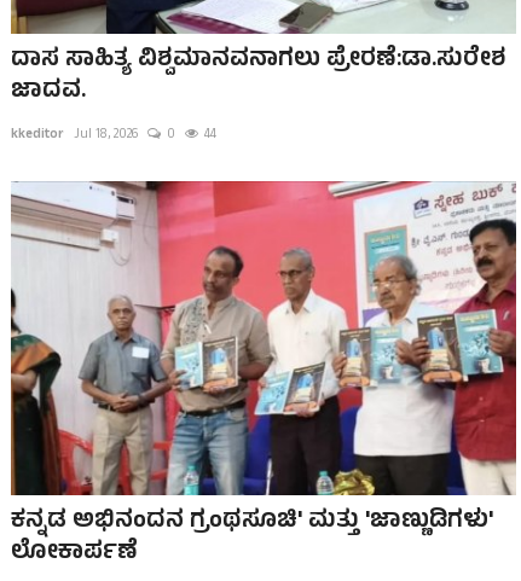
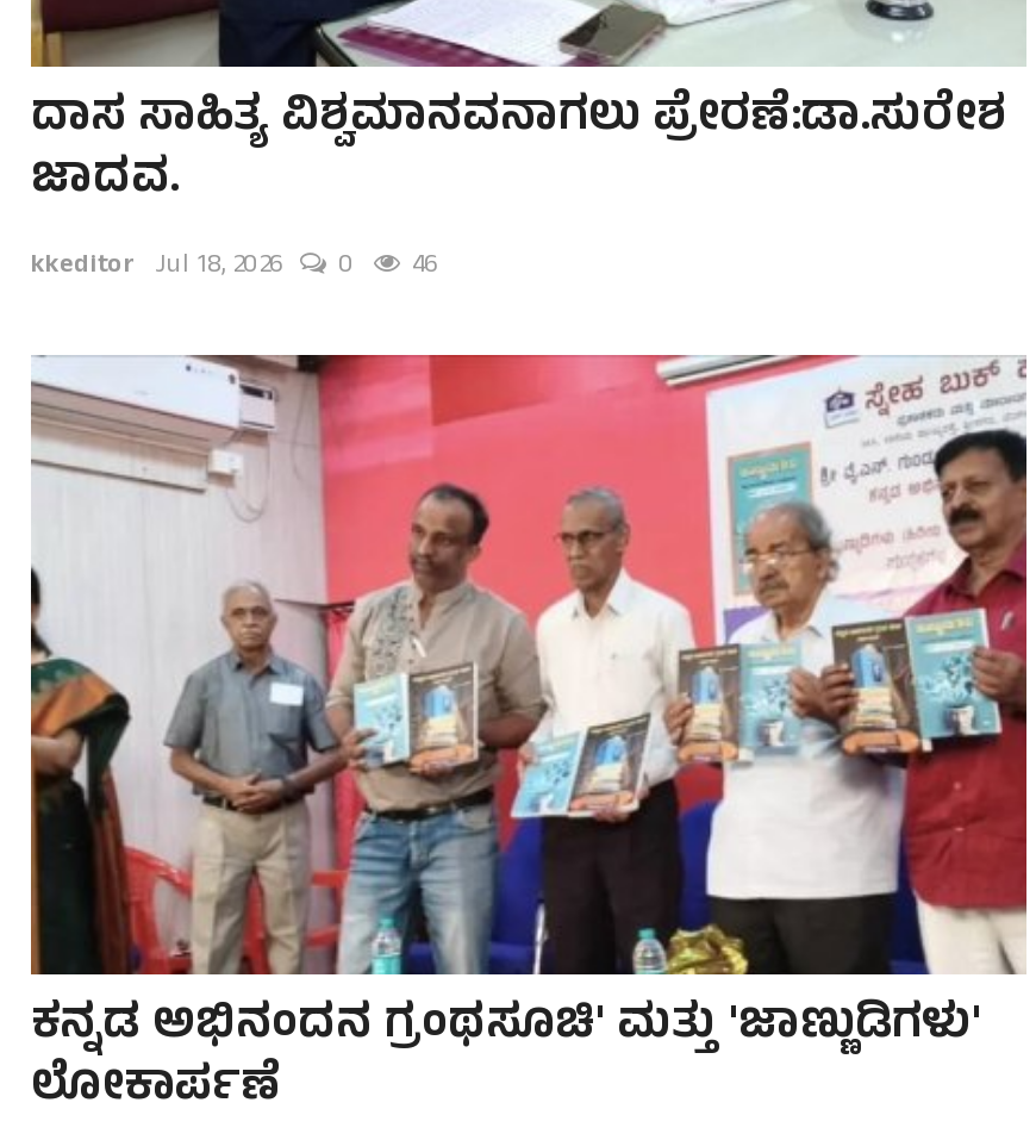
[11,125,216,147] kkeditor Jul 18, 2026 0 44 -> [31,246,436,289] kkeditor Jul 18, 2026 0 46

